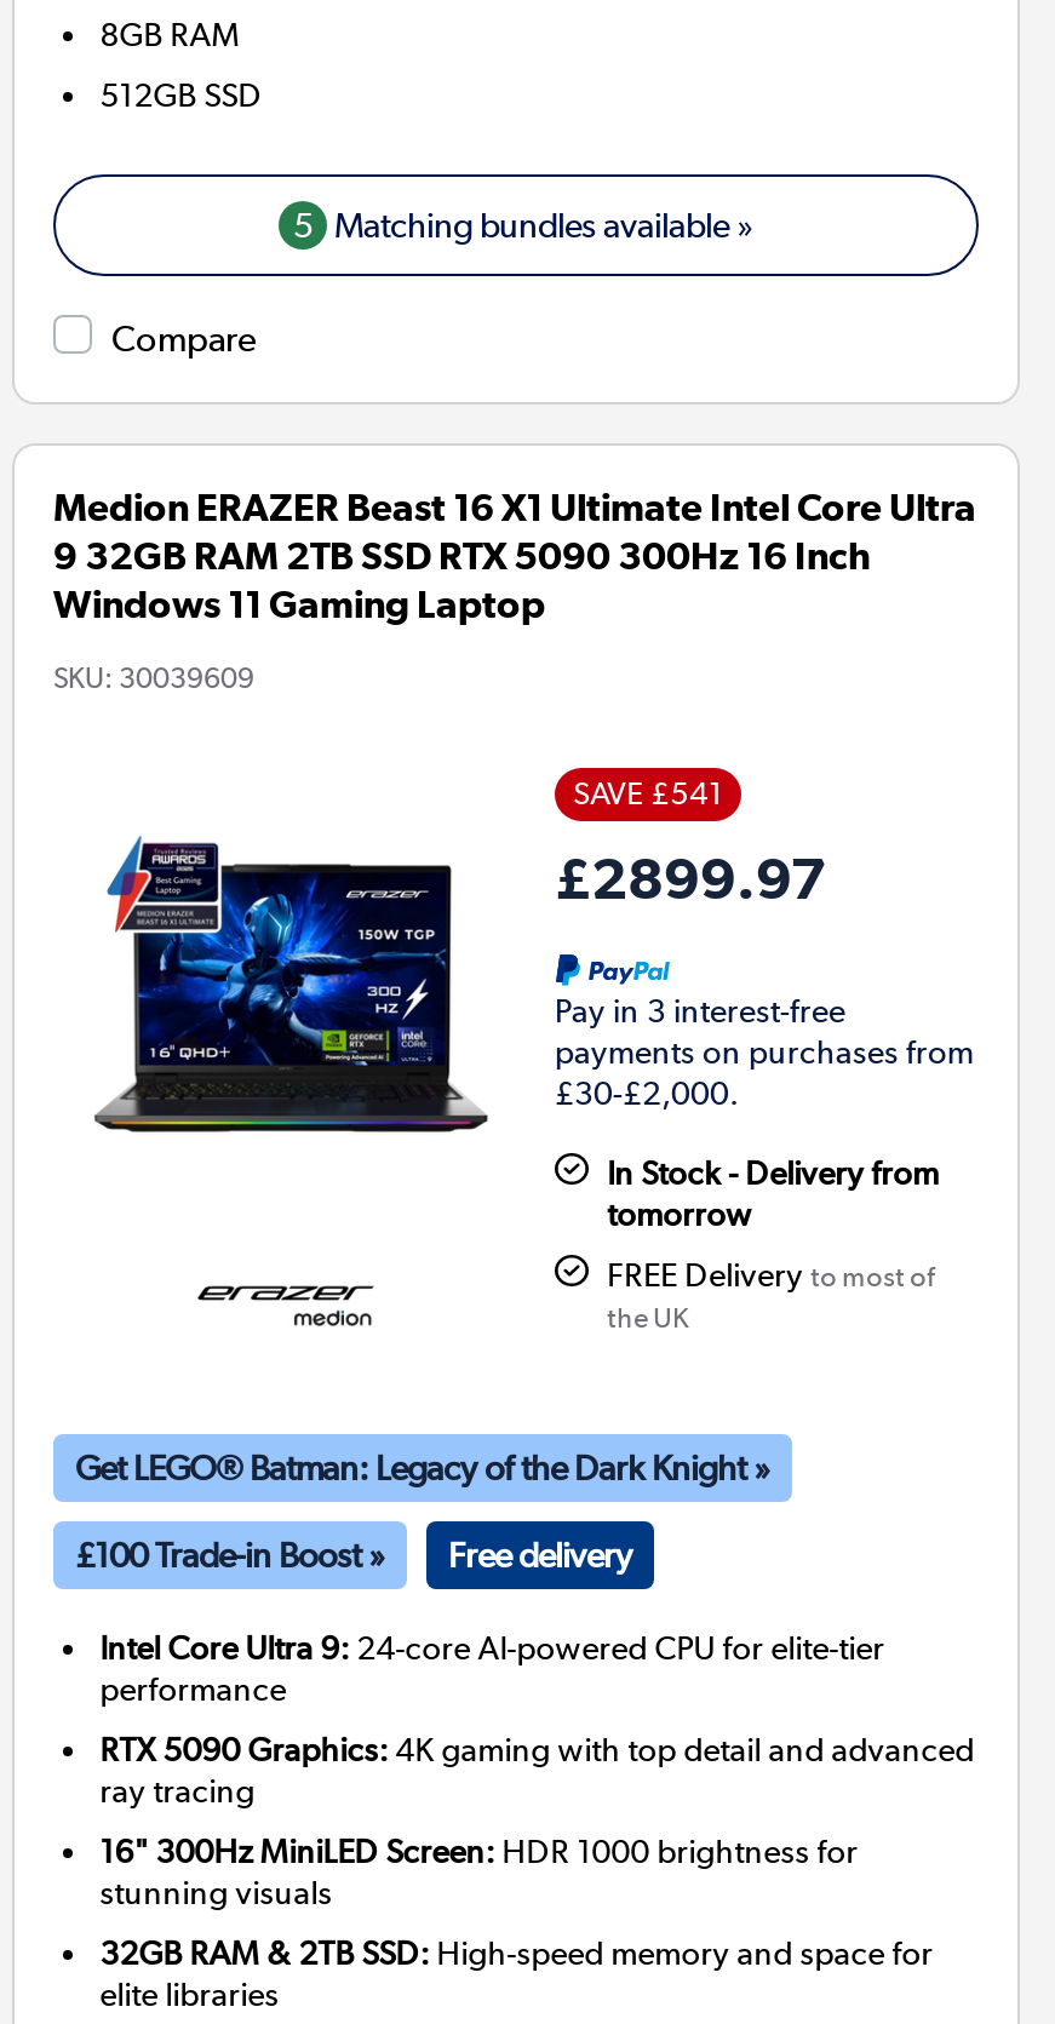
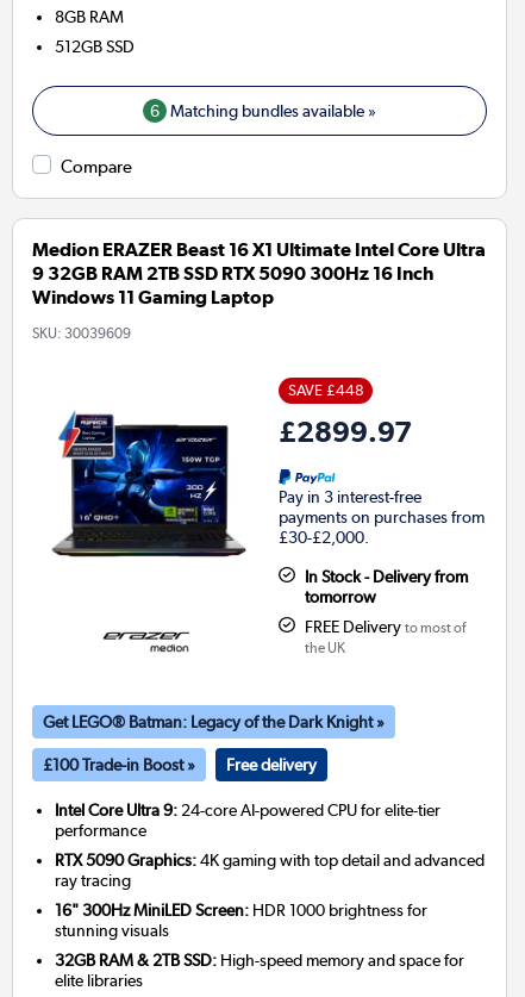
[293,203,753,247] 5 Matching bundles available » -> [150,100,376,121] 6 Matching bundles available »
[573,775,724,811] SAVE £541 -> [288,381,364,399] SAVE £448

